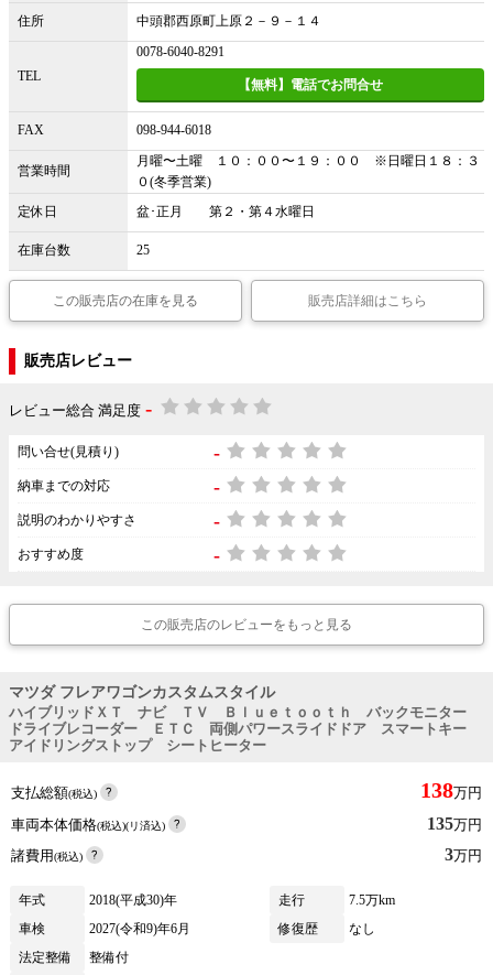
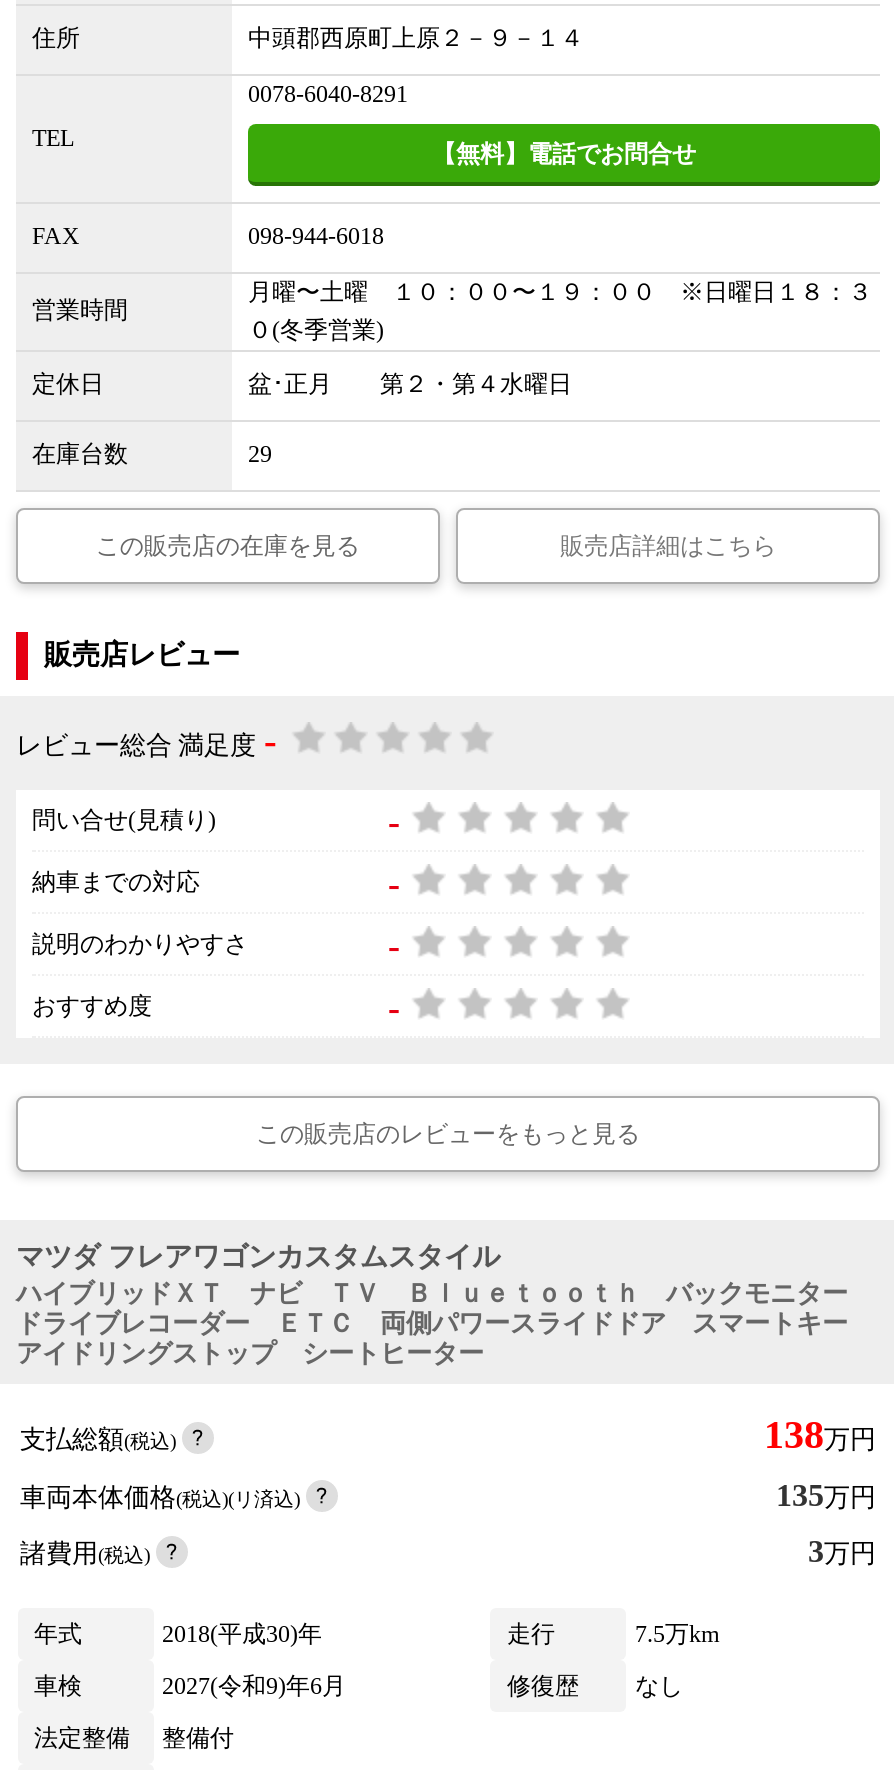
[136,242,150,257] 25 -> [248,439,272,467] 29

